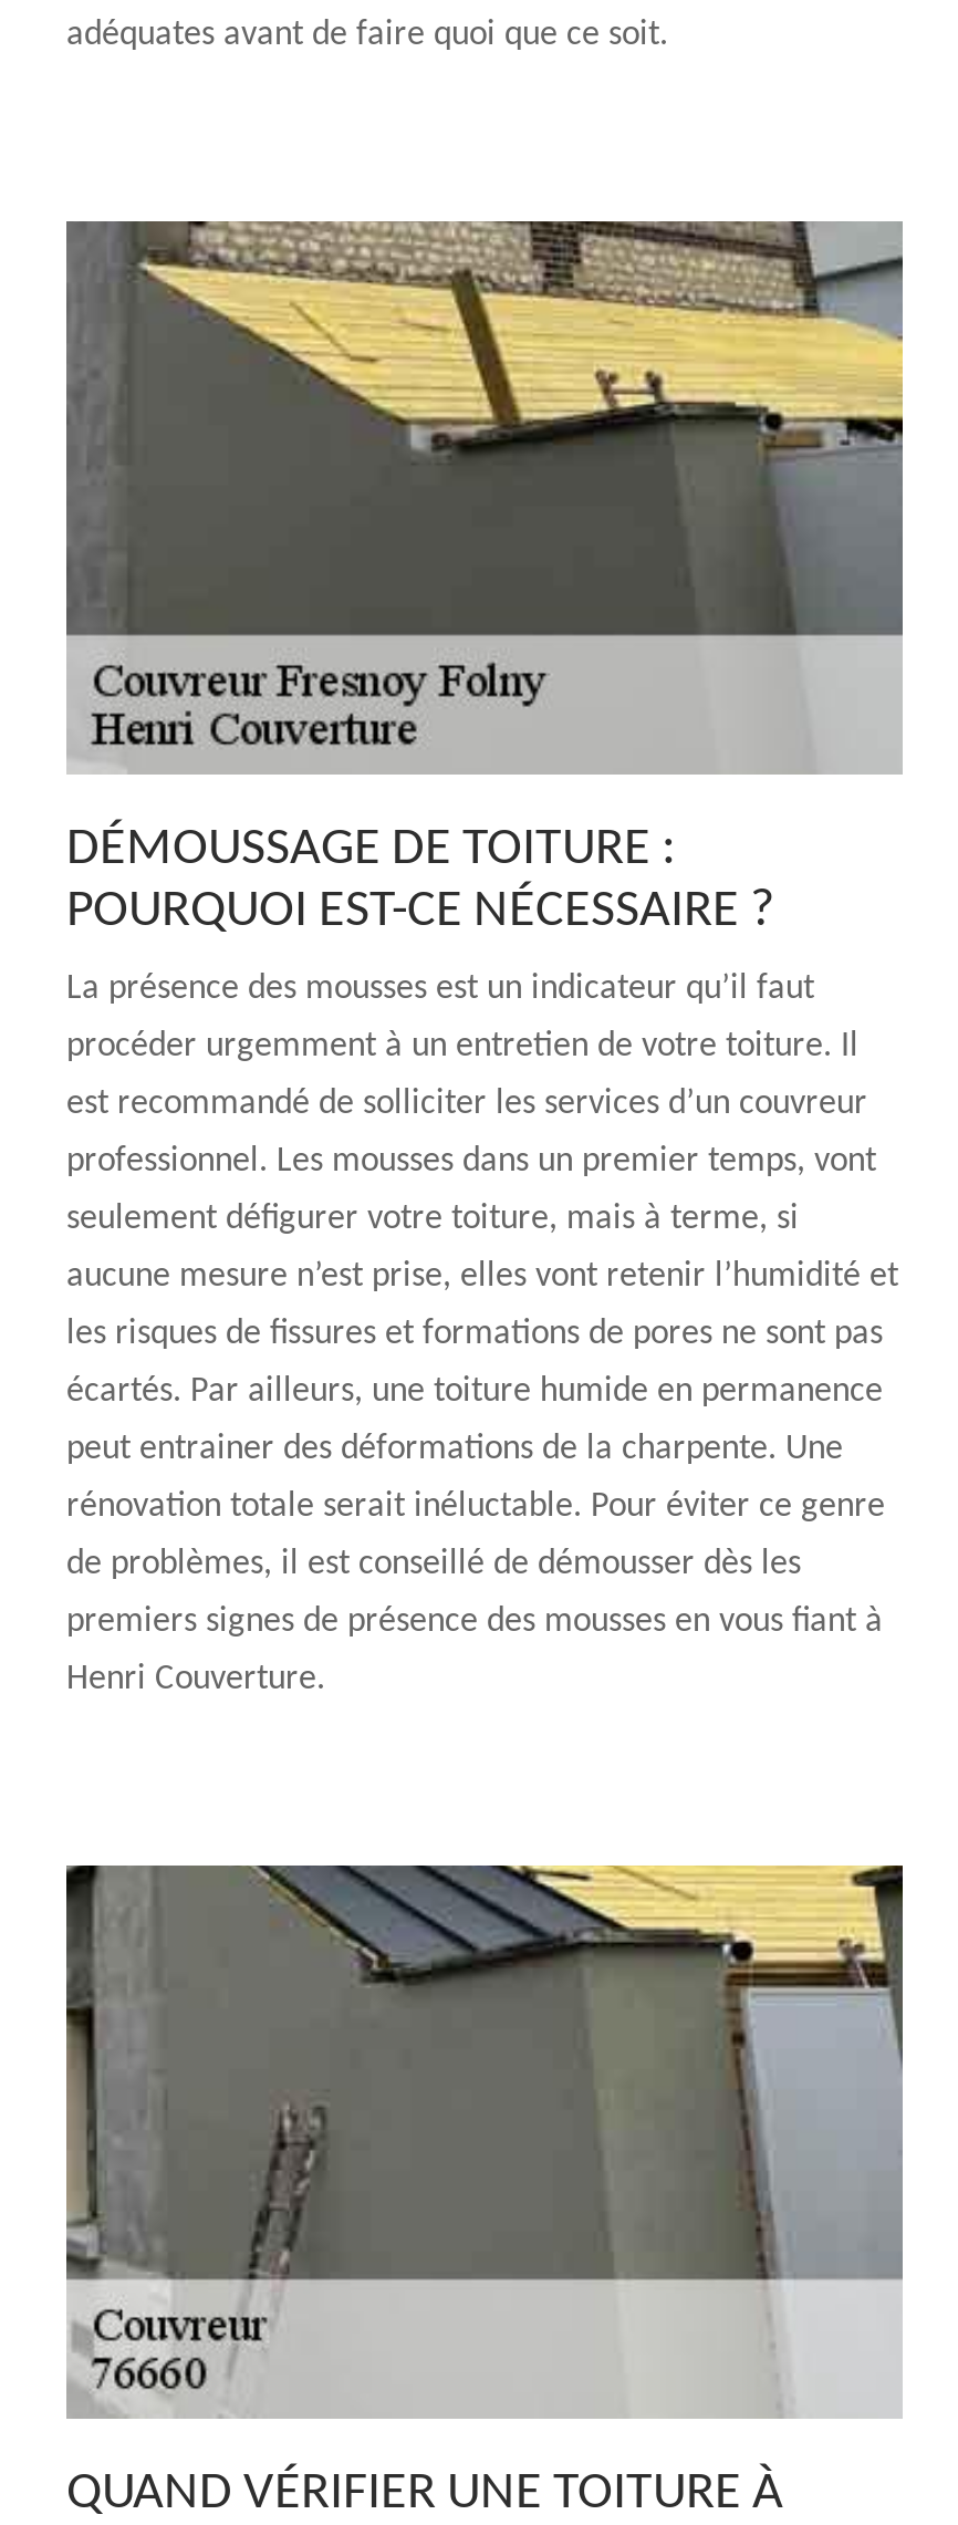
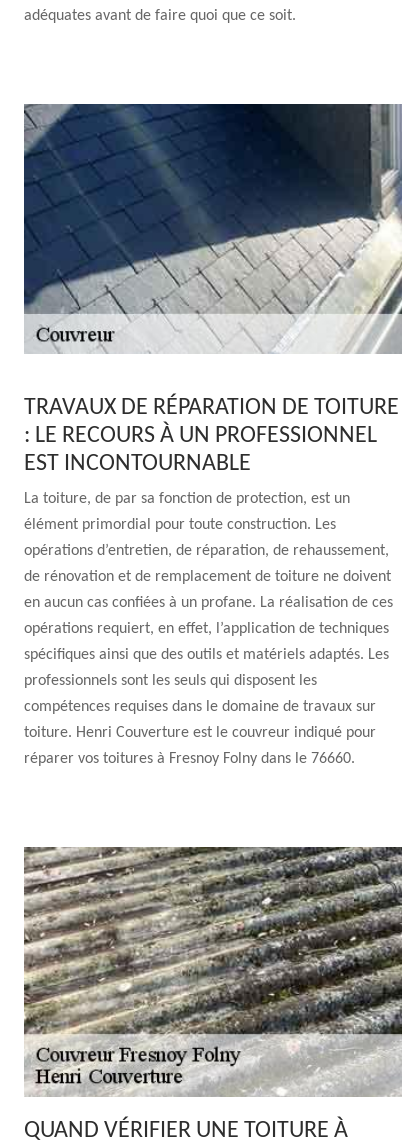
[64,219,905,775] [image] -> [23,103,403,349] [image]
[66,823,898,1697] DÉMOUSSAGE DE TOITURE : | POURQUOI EST-CE NÉCESSAIRE ? | La présence des mousses est un indicateur qu’il faut | procéder urgemment à un entretien de votre toiture. Il | est recommandé de solliciter les services d’un couvreur | professionnel. Les mousses dans un premier temps, vont | seulement défigurer votre toiture, mais à terme, si | aucune mesure n’est prise, elles vont retenir l’humidité et | les risques de fissures et formations de pores ne sont pas | écartés. Par ailleurs, une toiture humide en permanence | peut entrainer des déformations de la charpente. Une | rénovation totale serait inéluctable. Pour éviter ce genre | de problèmes, il est conseillé de démousser dès les | premiers signes de présence des mousses en vous fiant à | Henri Couverture. -> [24,396,399,767] TRAVAUX DE RÉPARATION DE TOITURE | : LE RECOURS À UN PROFESSIONNEL | EST INCONTOURNABLE | La toiture, de par sa fonction de protection, est un | élément primordial pour toute construction. Les | opérations d’entretien, de réparation, de rehaussement, | de rénovation et de remplacement de toiture ne doivent | en aucun cas confiées à un profane. La réalisation de ces | opérations requiert, en effet, l’application de techniques | spécifiques ainsi que des outils et matériels adaptés. Les | professionnels sont les seuls qui disposent les | compétences requises dans le domaine de travaux sur | toiture. Henri Couverture est le couvreur indiqué pour | réparer vos toitures à Fresnoy Folny dans le 76660.
[66,1863,903,2417] [image] -> [23,846,402,1096] [image]

